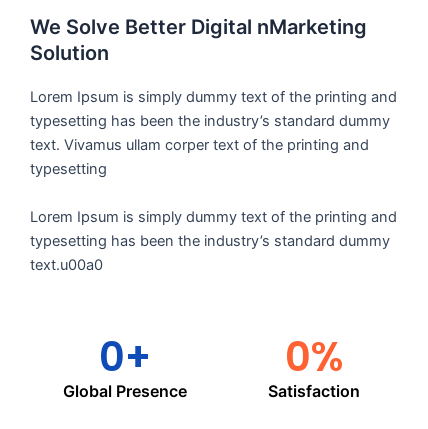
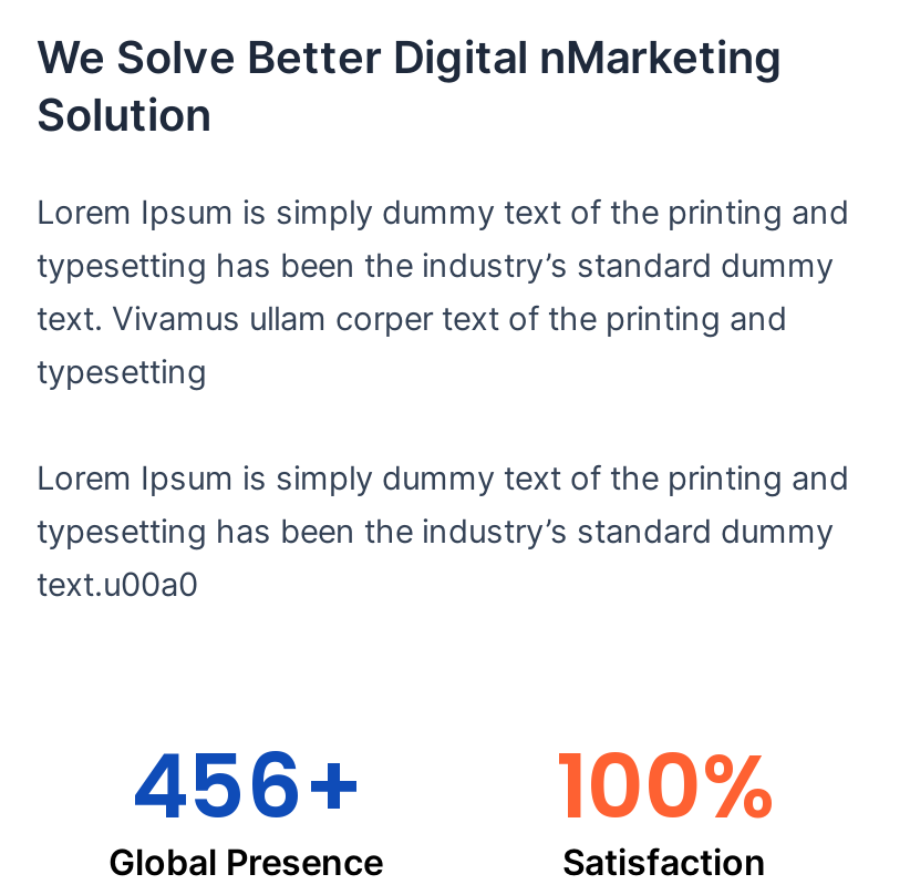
[98,329,150,385] 0+ -> [131,725,361,849] 456+
[284,329,342,385] 0% -> [556,725,773,849] 100%

